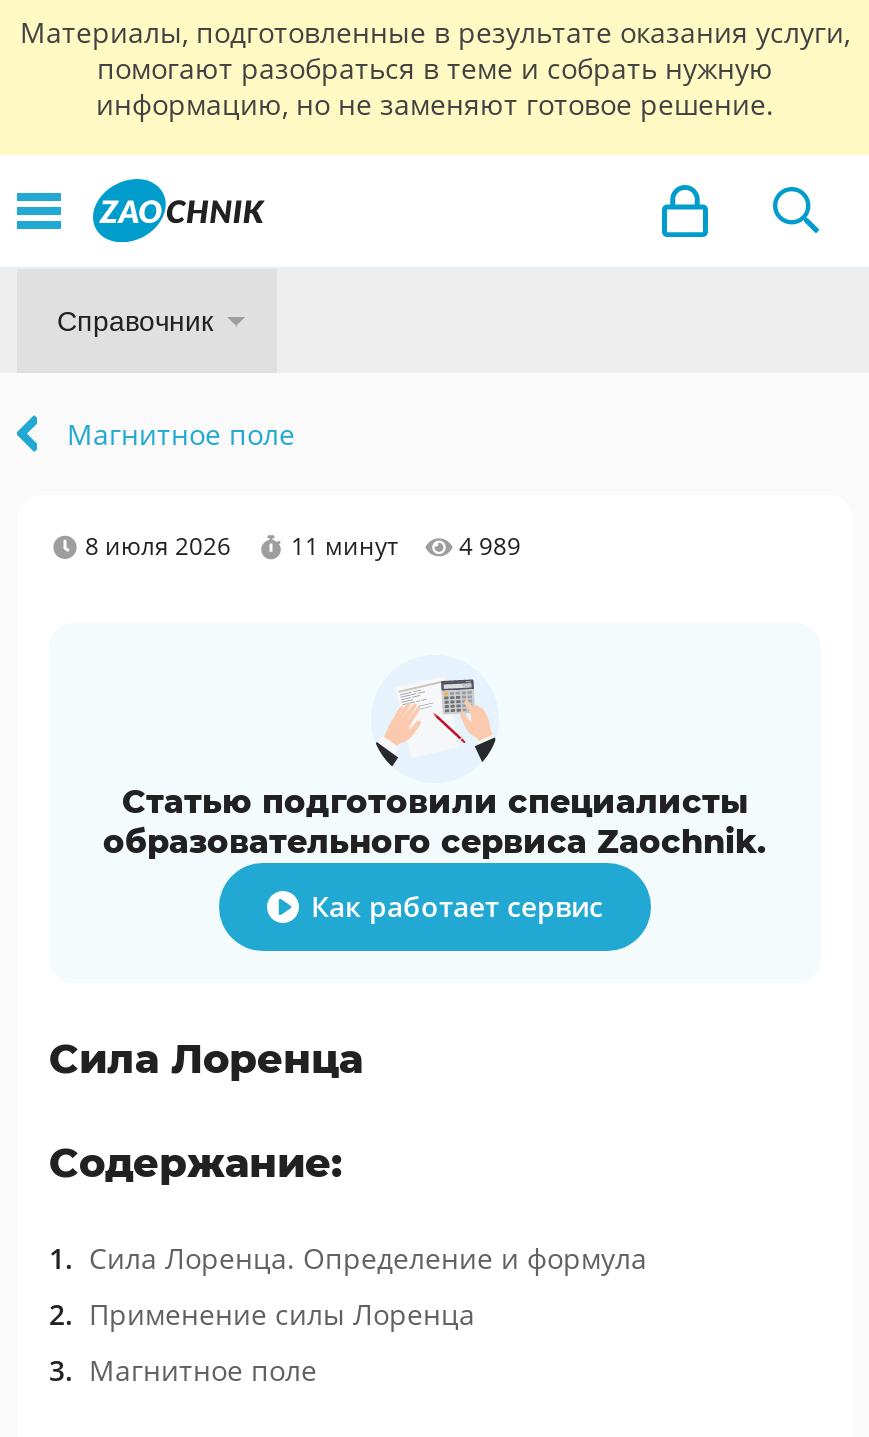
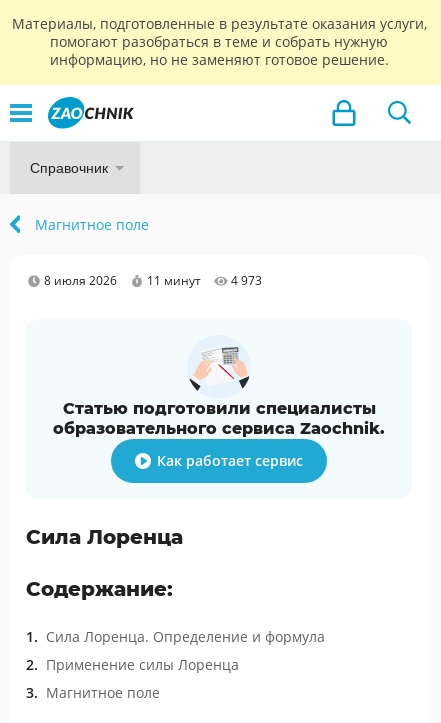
[85,529,521,563] 8 июля 2026 11 минут 4 989 -> [44,272,262,289] 8 июля 2026 11 минут 4 973

